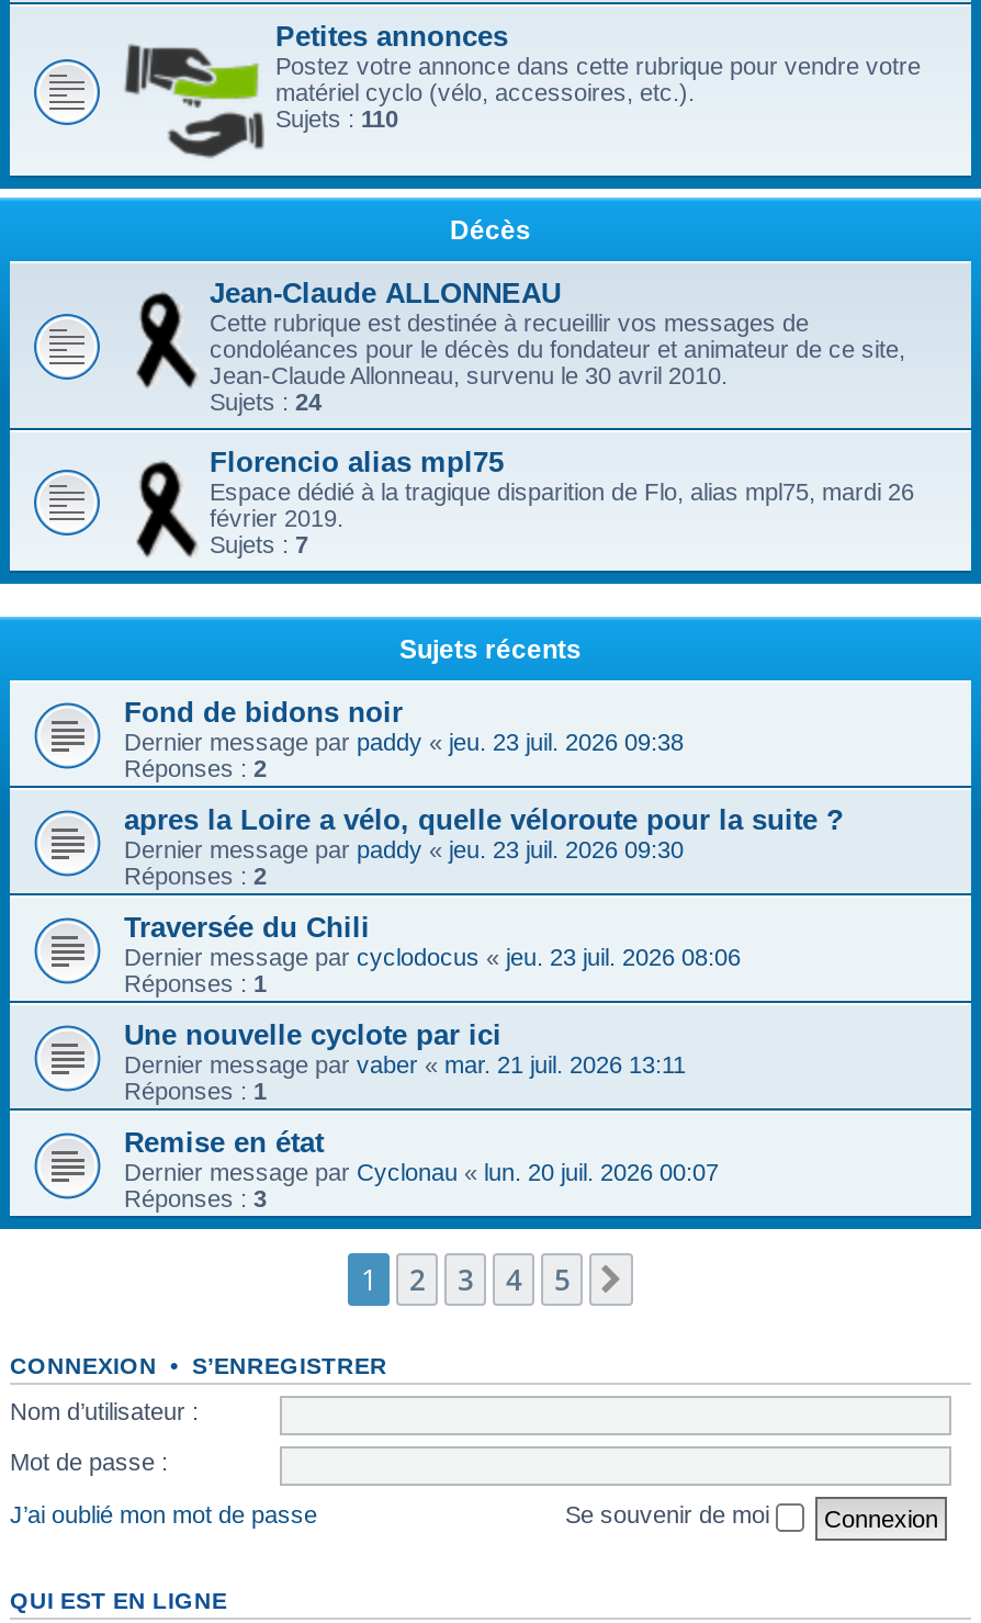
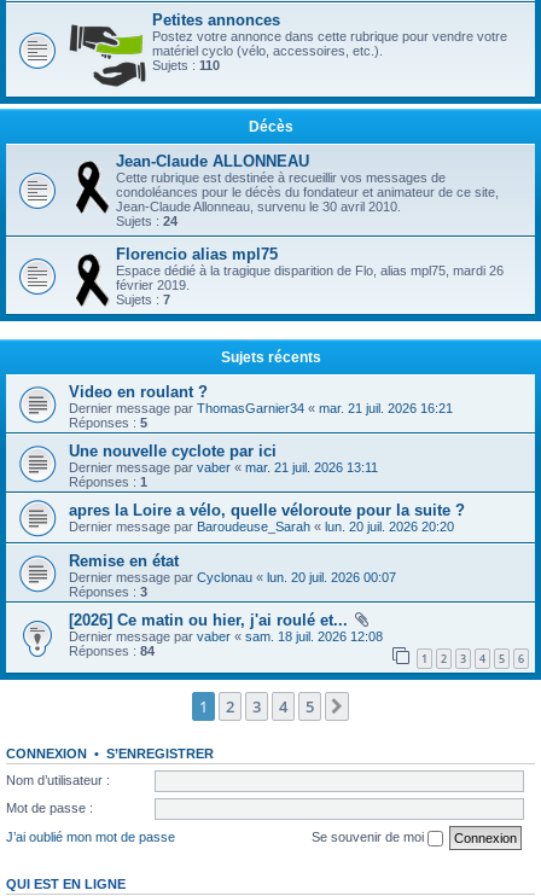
[124,696,741,996] Fond de bidons noir | Dernier message par paddy «jeu. 23 juil. 2026 09:38 | Réponses : 2 | Dernier message par paddy «jeu. 23 juil. 2026 09:30 | Réponses : 2 | Traversée du Chili | Dernier message par cyclodocus «jeu. 23 juil. 2026 08:06 | Réponses : 1 -> [69,383,453,430] Video en roulant ? | Dernier message par ThomasGarnier34 «mar. 21 juil. 2026 16:21 | Réponses : 5
moved [124,803,844,836] -> [69,501,465,519]: apres la Loire a vélo, quelle véloroute pour la suite ?
moved [124,1018,686,1104] -> [69,442,378,489]: Une nouvelle cyclote par ici | Dernier message par vaber«mar. 21 juil. 2026 13:11 | Réponses : 1
none -> [69,519,454,534] Dernier message par Baroudeuse_Sarah «lun. 20 juil. 2026 20:20
moved [124,1126,719,1211] -> [69,552,396,599]: Remise en état | Dernier message par Cyclonau «lun. 20 juil. 2026 00:07 | Réponses : 3
none -> [4,611,537,681] [image] | [2026] Ce matin ou hier, j'ai roulé et... | Dernier message par vaber «sam. 18 juil. 2026 12:08 | Réponses : 84 | 1 | 2 | 3 | 4 | 5 | 6

